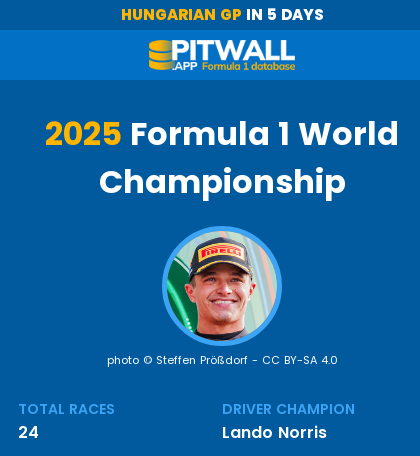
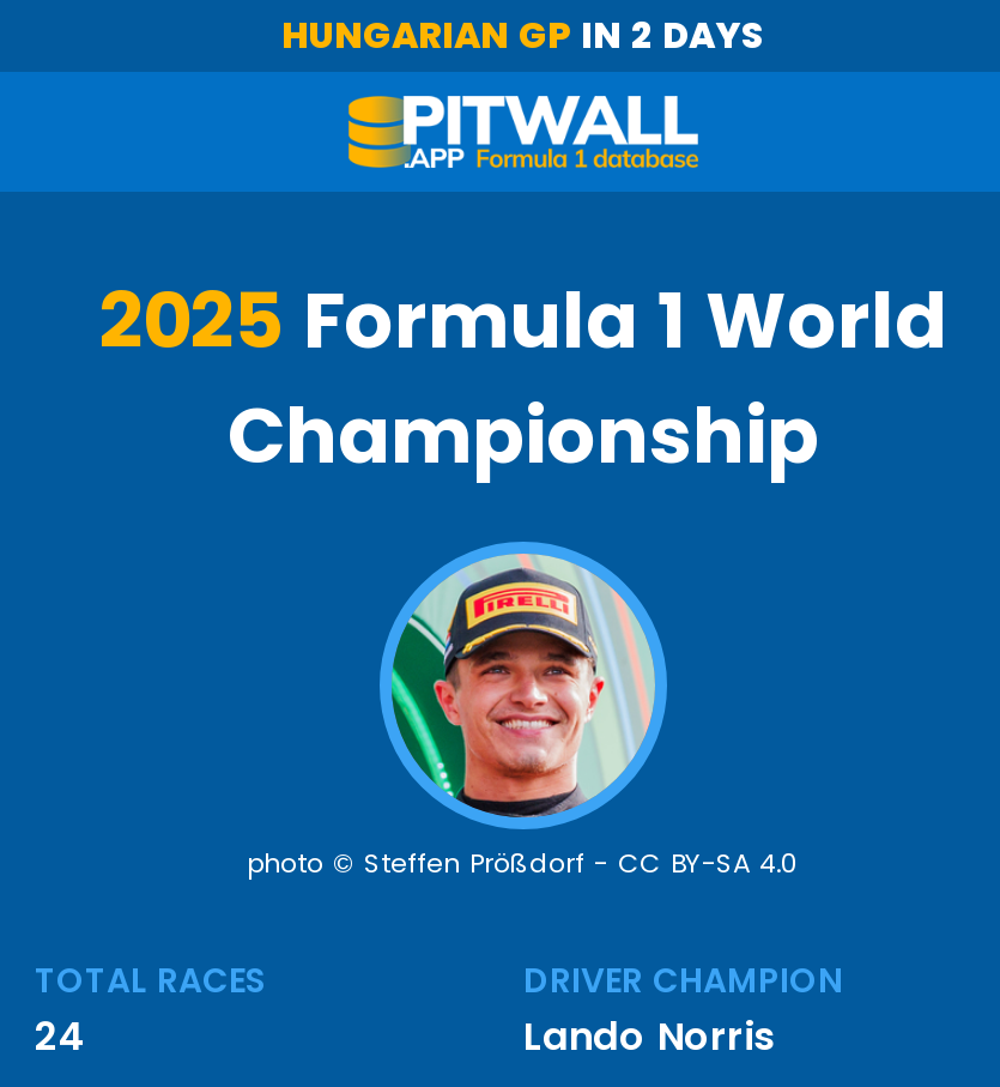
[120,4,323,25] HUNGARIAN GP IN 5 DAYS -> [281,10,765,60] HUNGARIAN GP IN 2 DAYS

